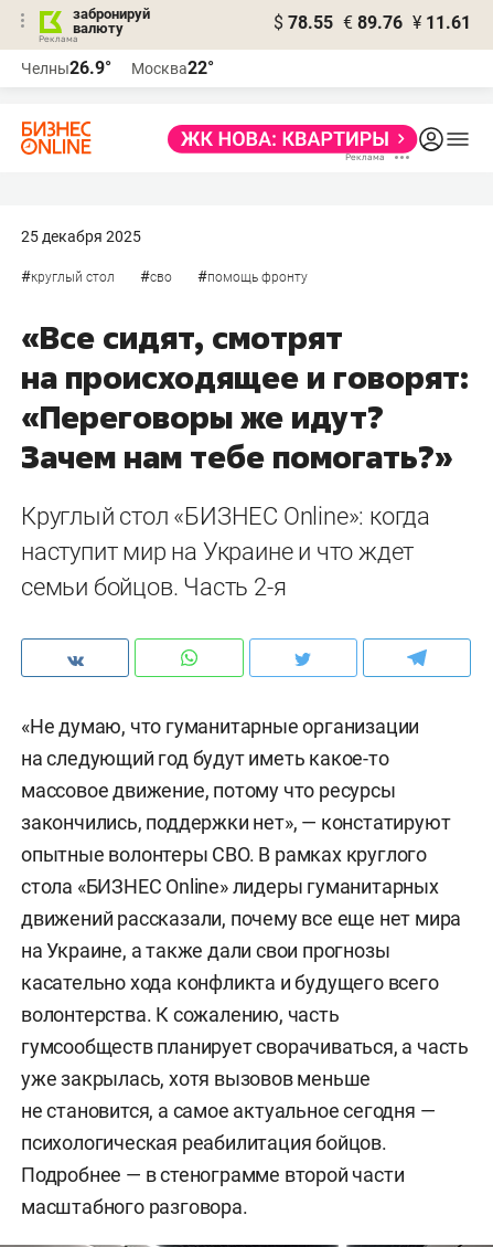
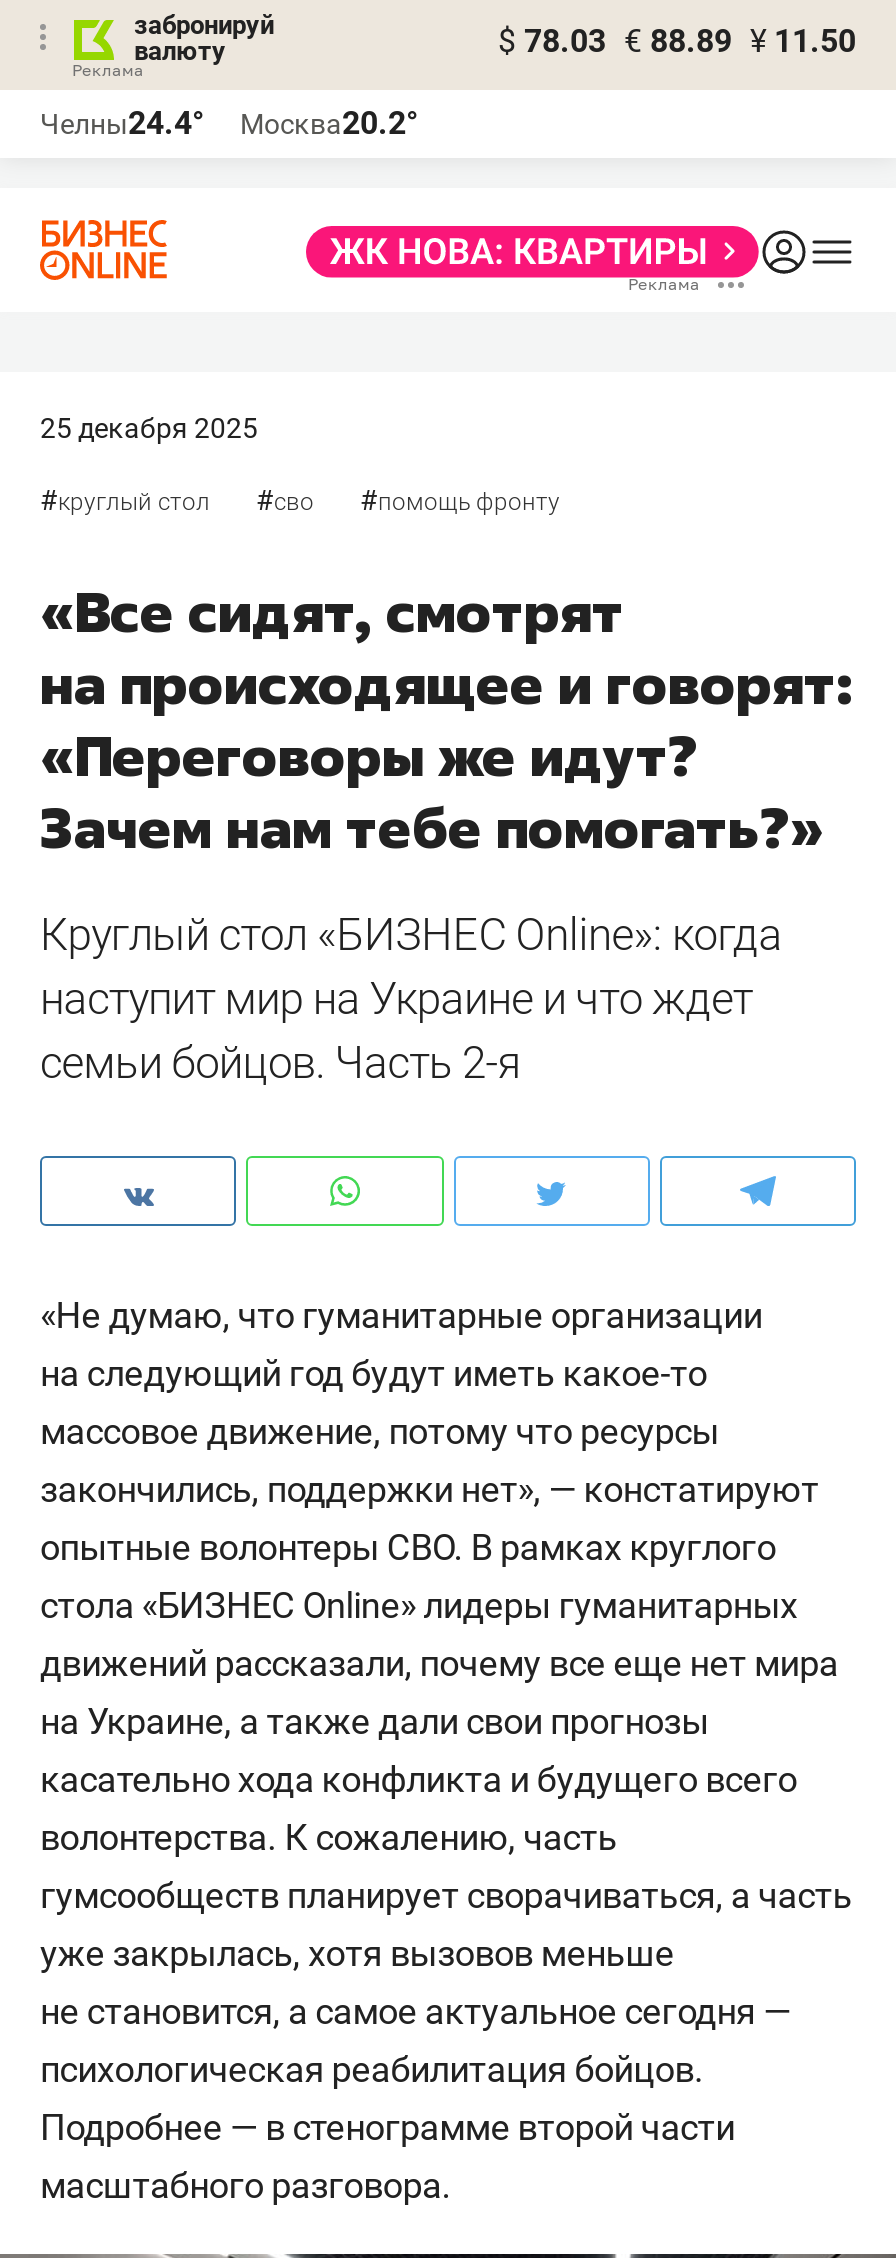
[274,12,471,33] $ 78.55 € 89.76 ¥ 11.61 -> [498,22,856,60] $ 78.03 € 88.89 ¥ 11.50
[21,57,111,78] Челны26.9° -> [40,104,204,142] Челны24.4°
[131,57,214,78] Москва22° -> [240,104,418,142] Москва20.2°

